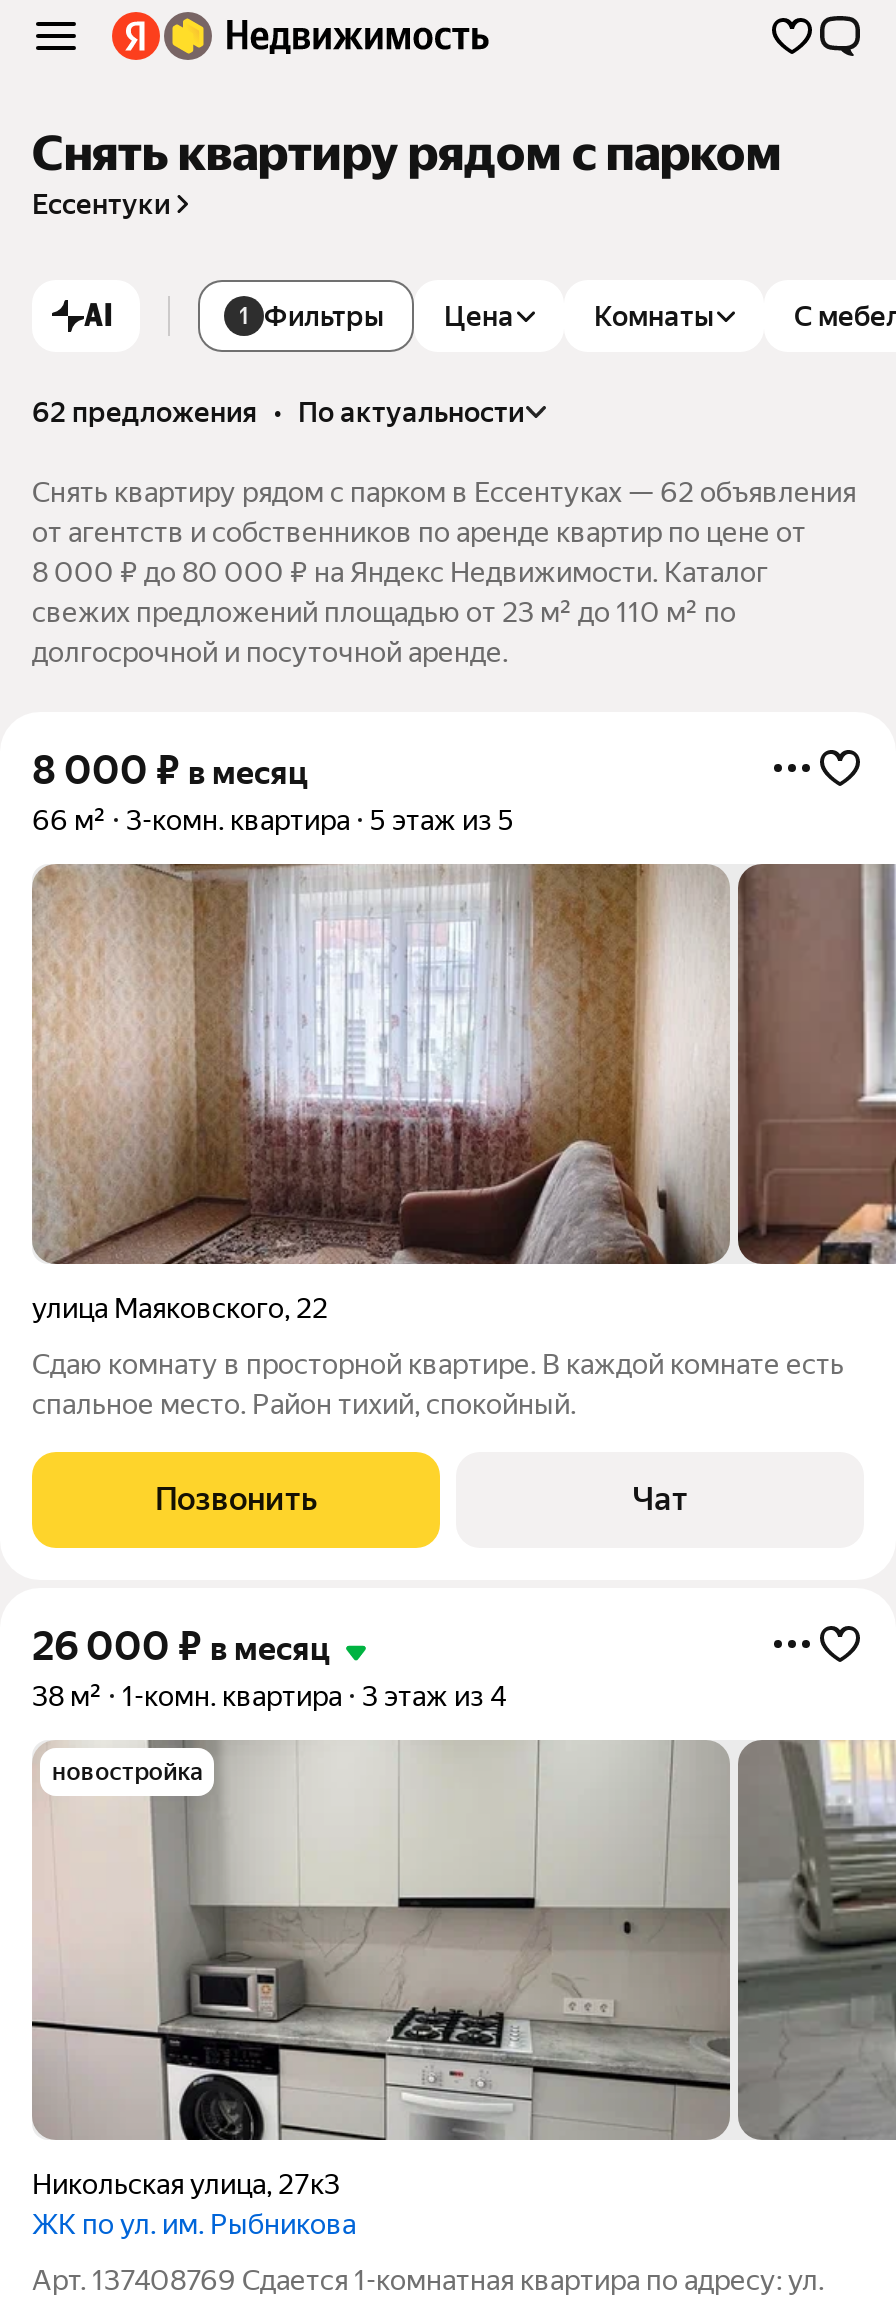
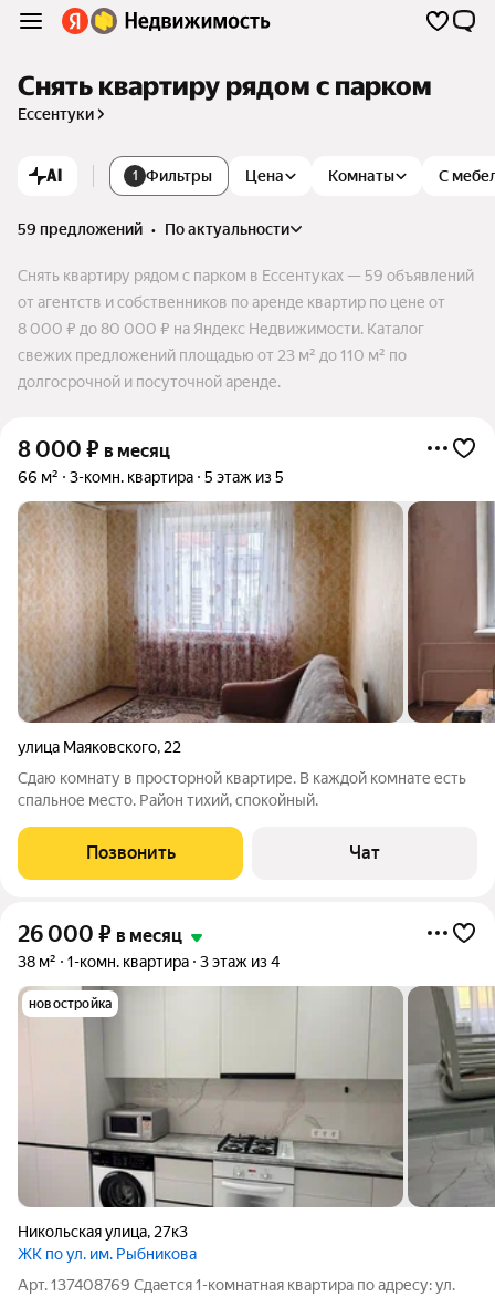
[32,396,524,428] 62 предложения • по актуальности -> [18,220,289,238] 59 предложений • по актуальности
[32,476,856,508] Снять квартиру рядом с парком в Ессентуках — 62 объявления -> [18,266,474,284] Снять квартиру рядом с парком в Ессентуках — 59 объявлений

